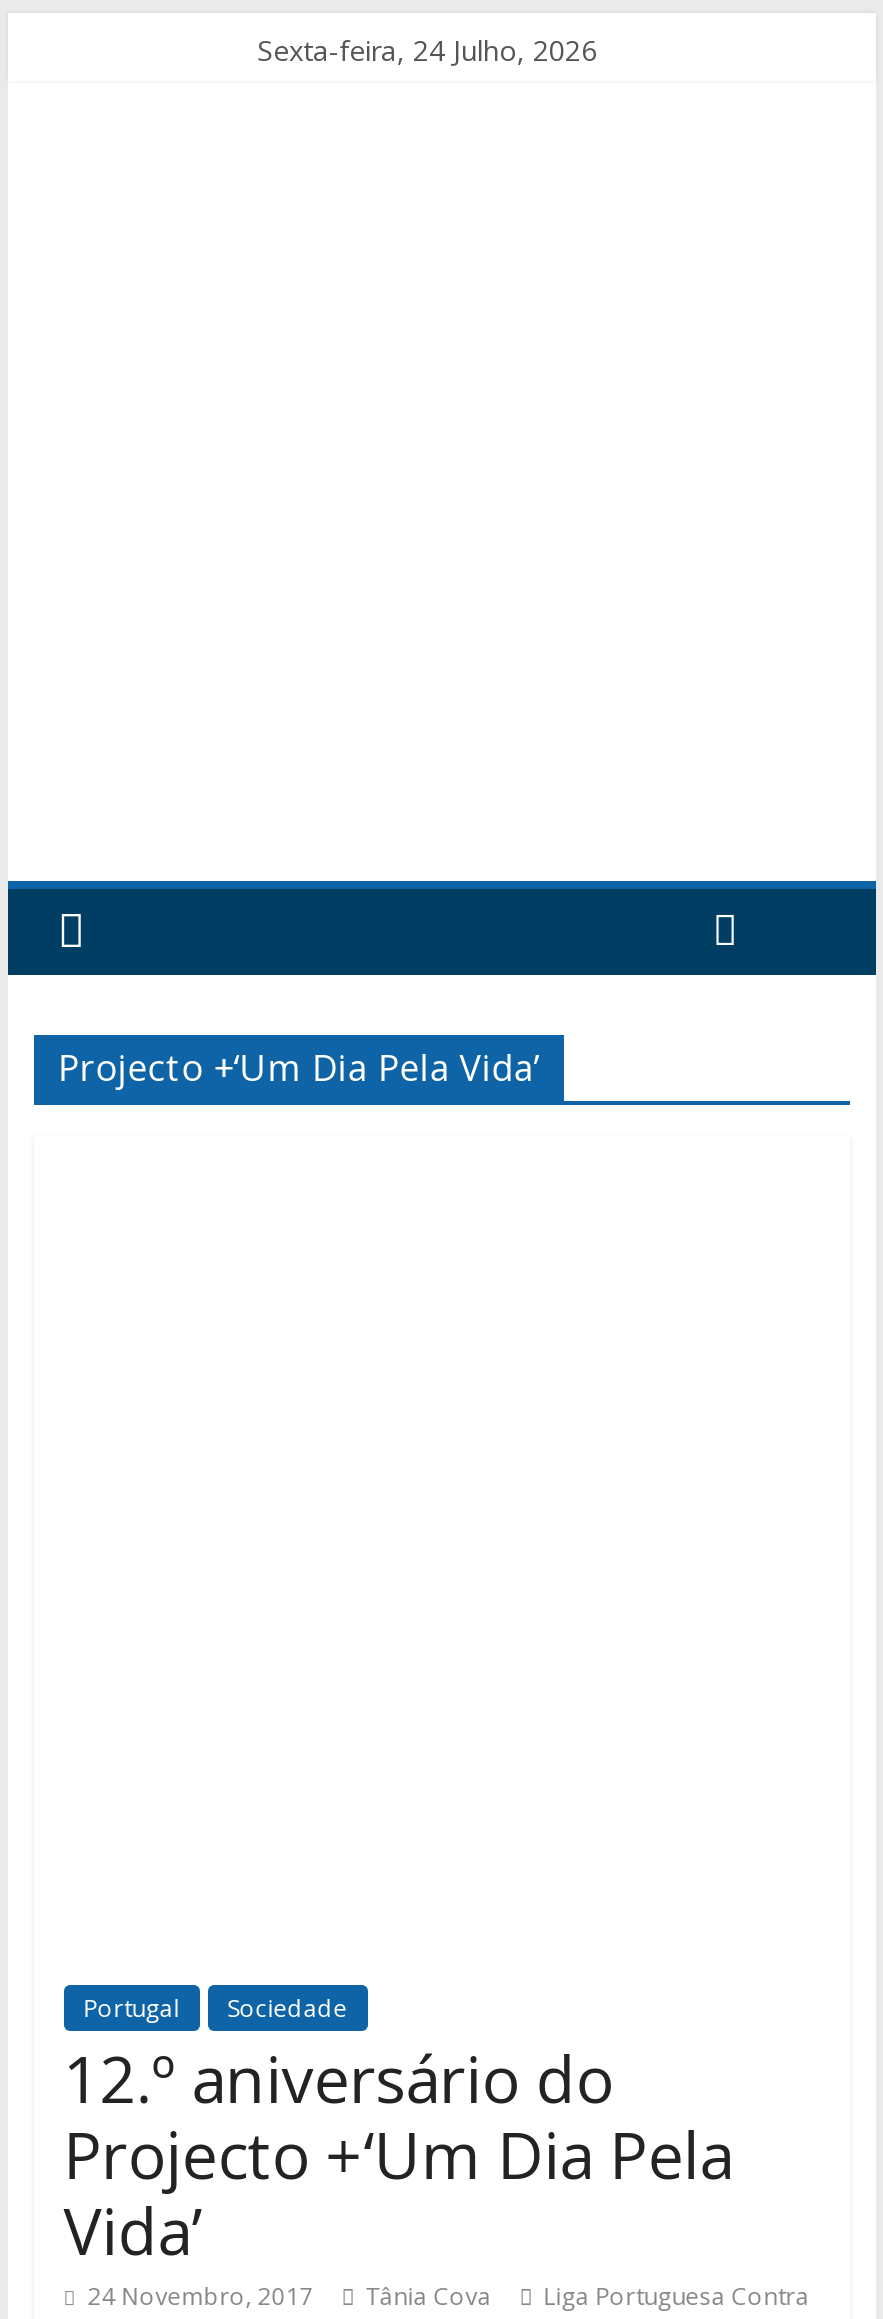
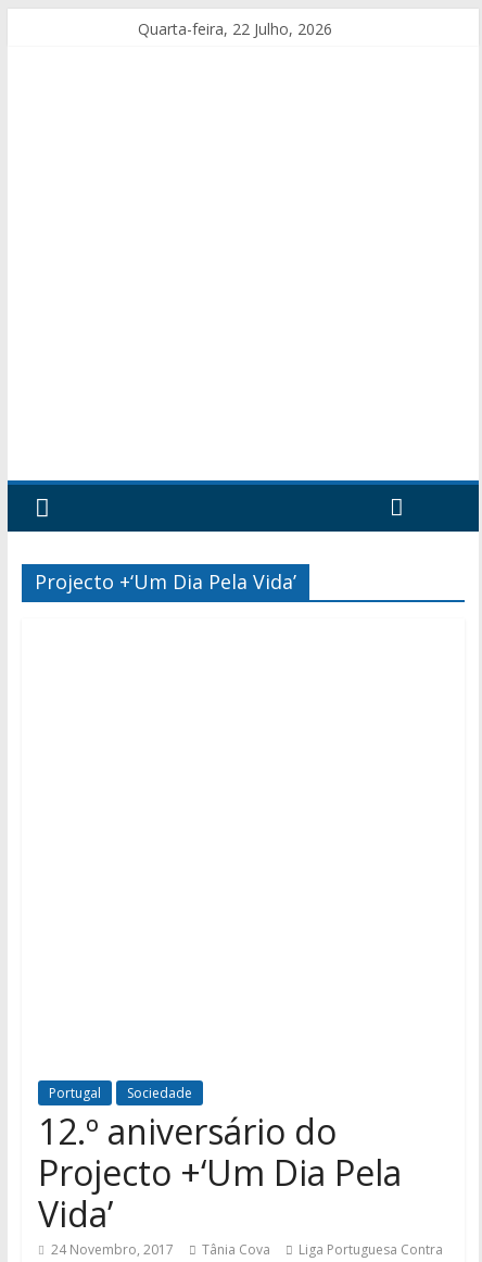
[257,31,597,69] Sexta-feira, 24 Julho, 2026 -> [138,18,332,39] Quarta-feira, 22 Julho, 2026

